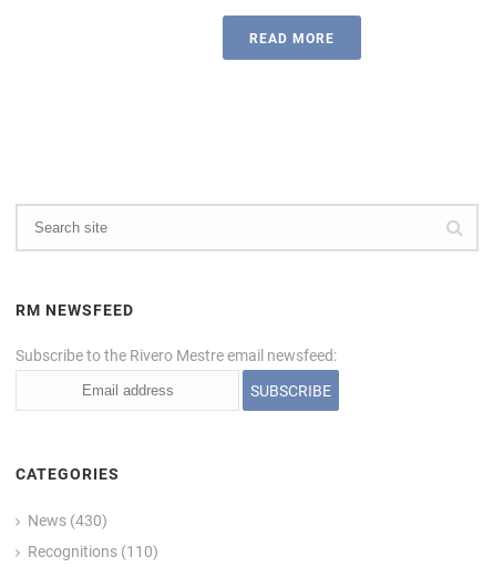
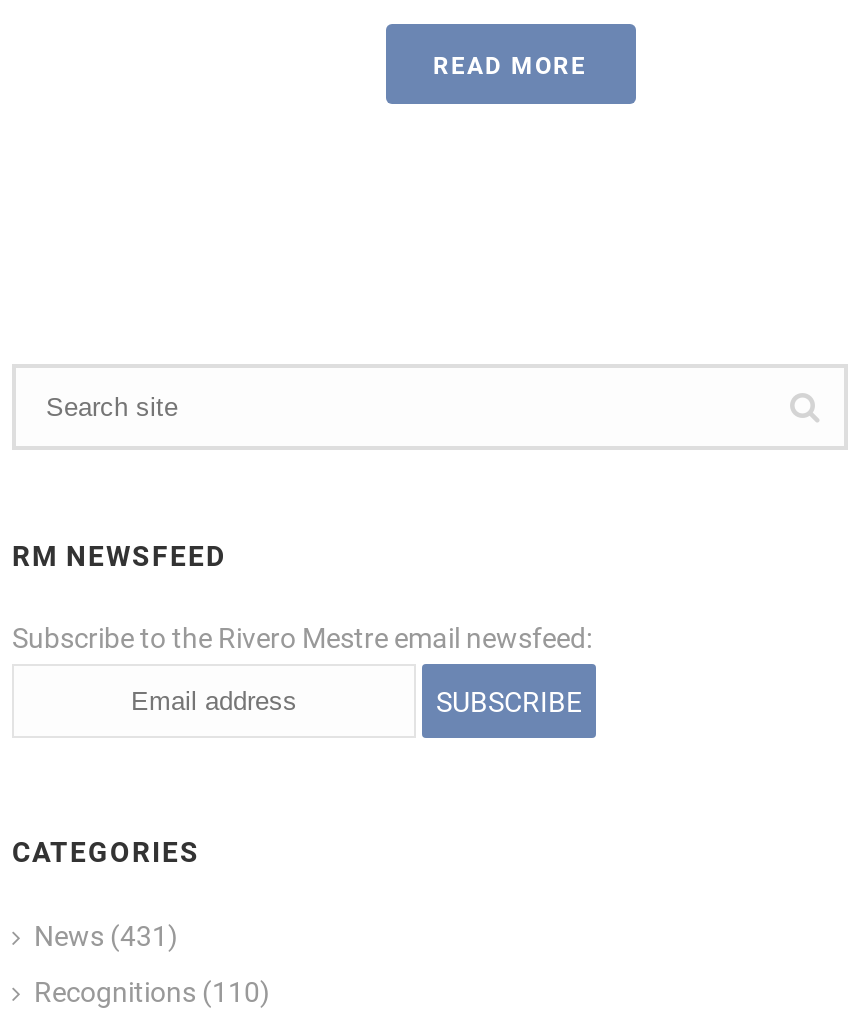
[28,509,107,530] News (430) -> [34,916,178,954] News (431)

